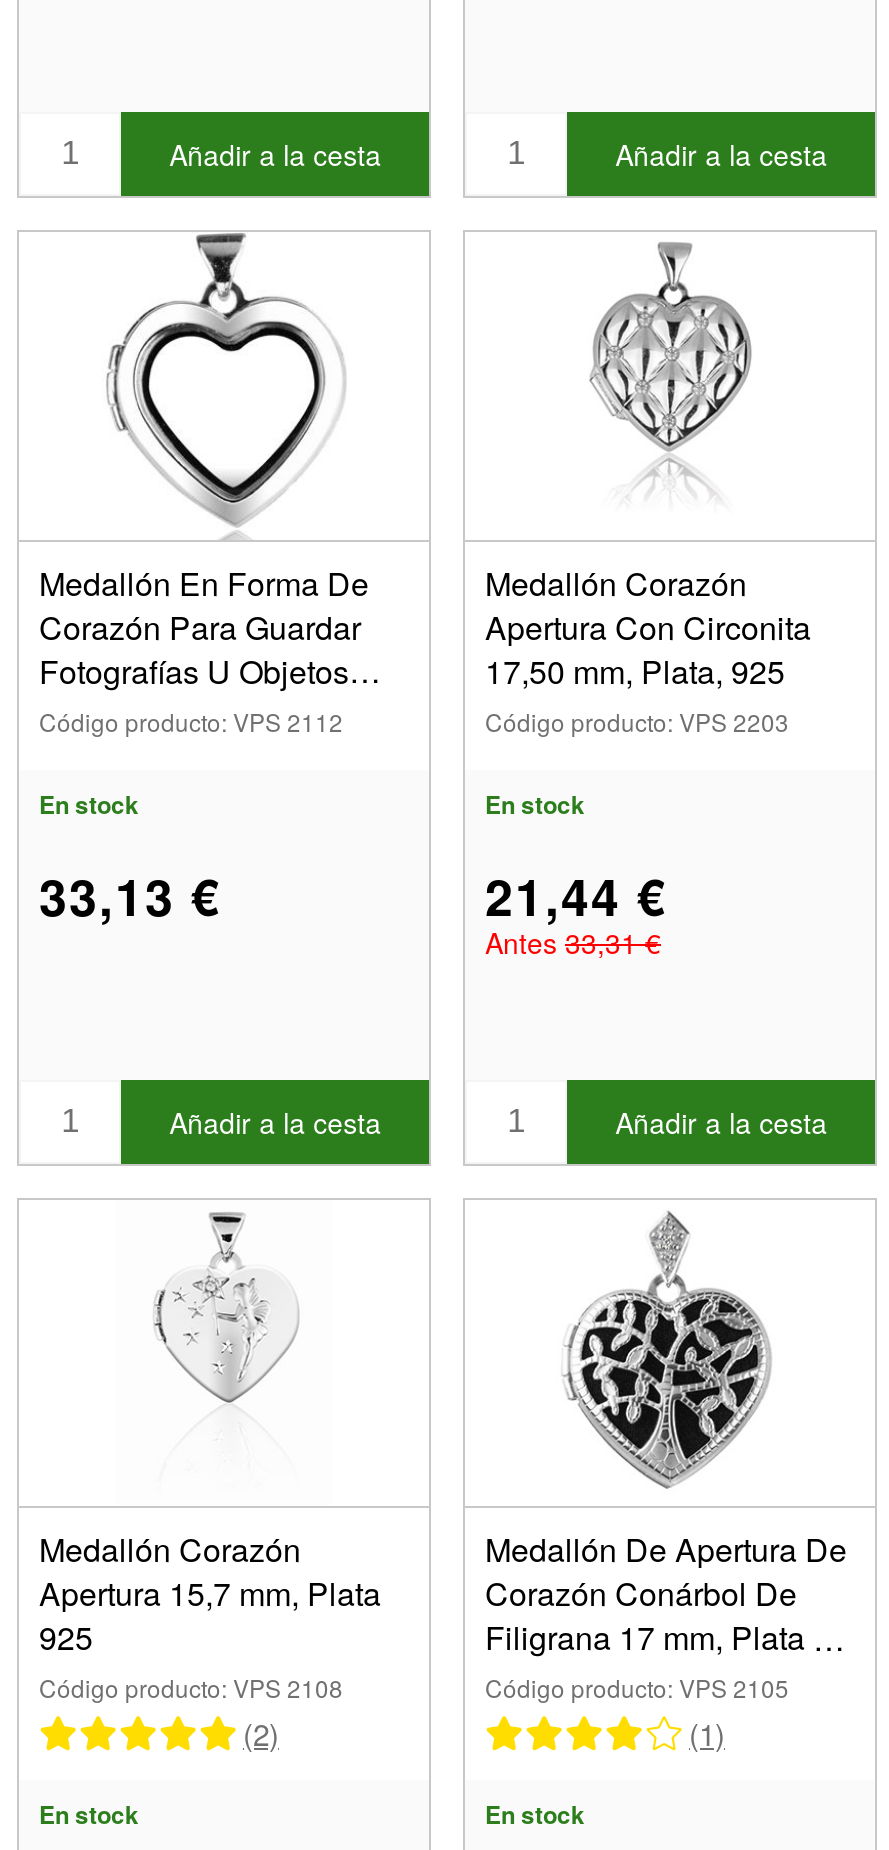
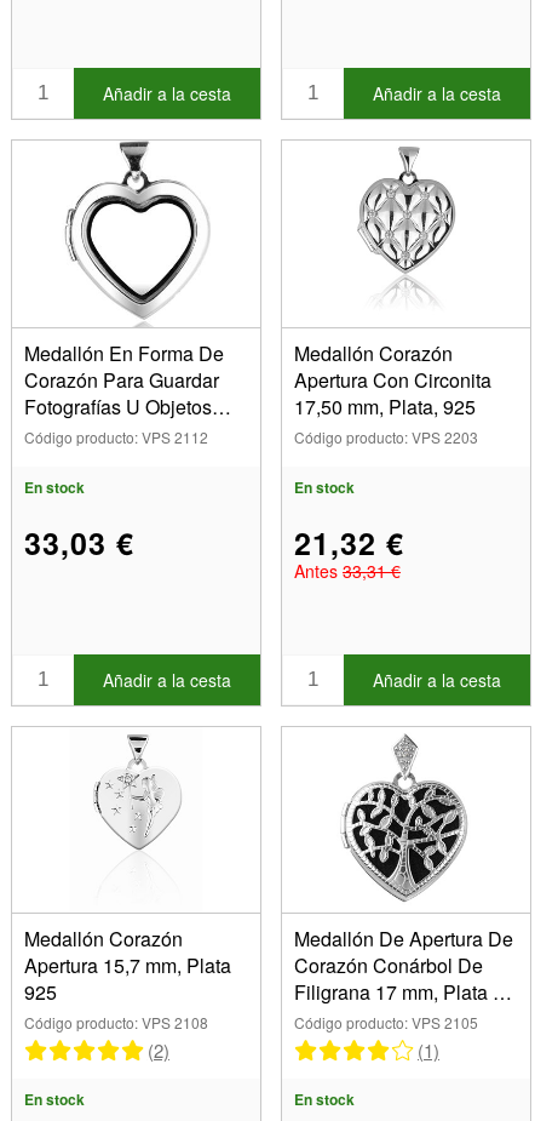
[39,859,221,931] 33,13 € -> [24,521,134,564] 33,03 €
[485,859,667,931] 21,44 € -> [294,521,404,564] 21,32 €

